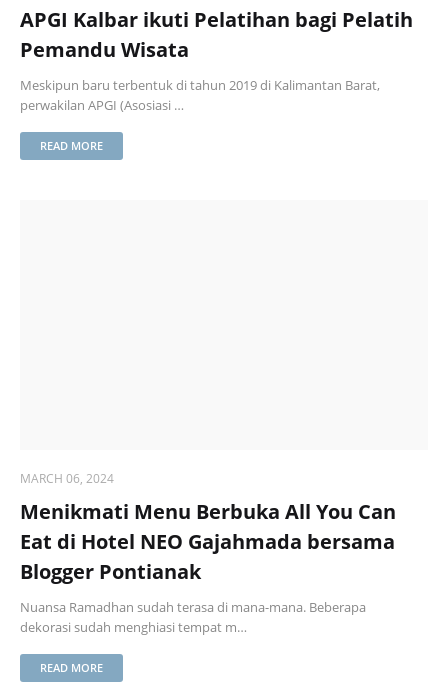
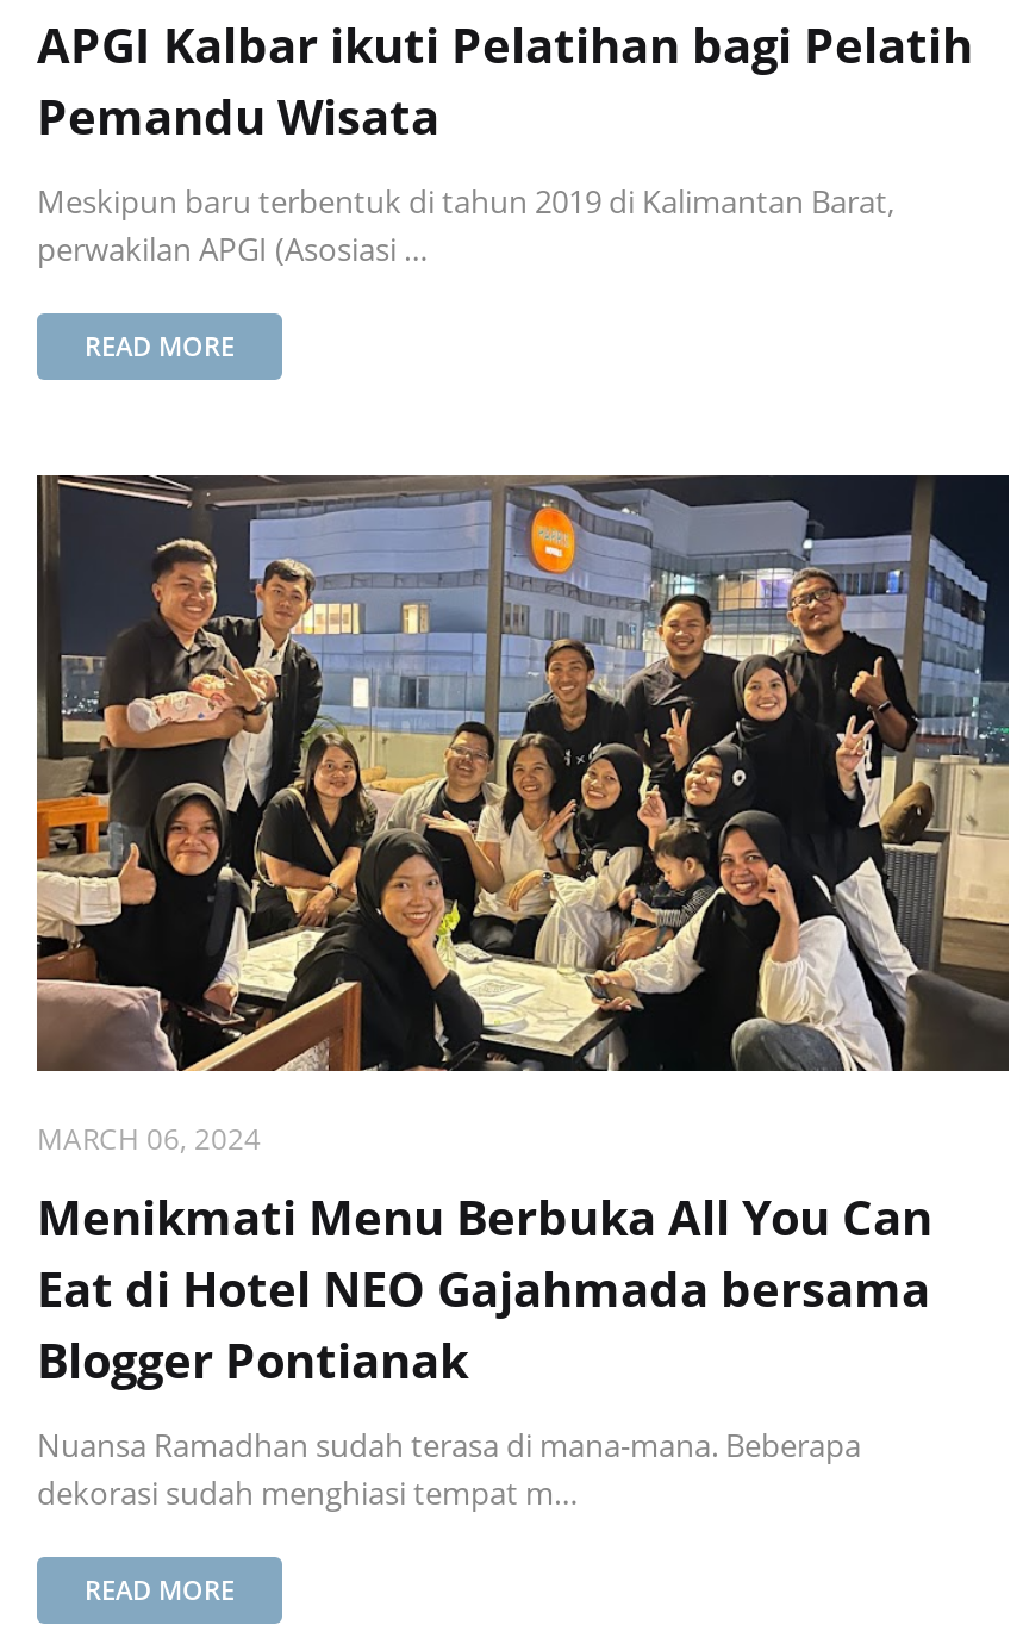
none -> [35,473,1011,1073] [image]

